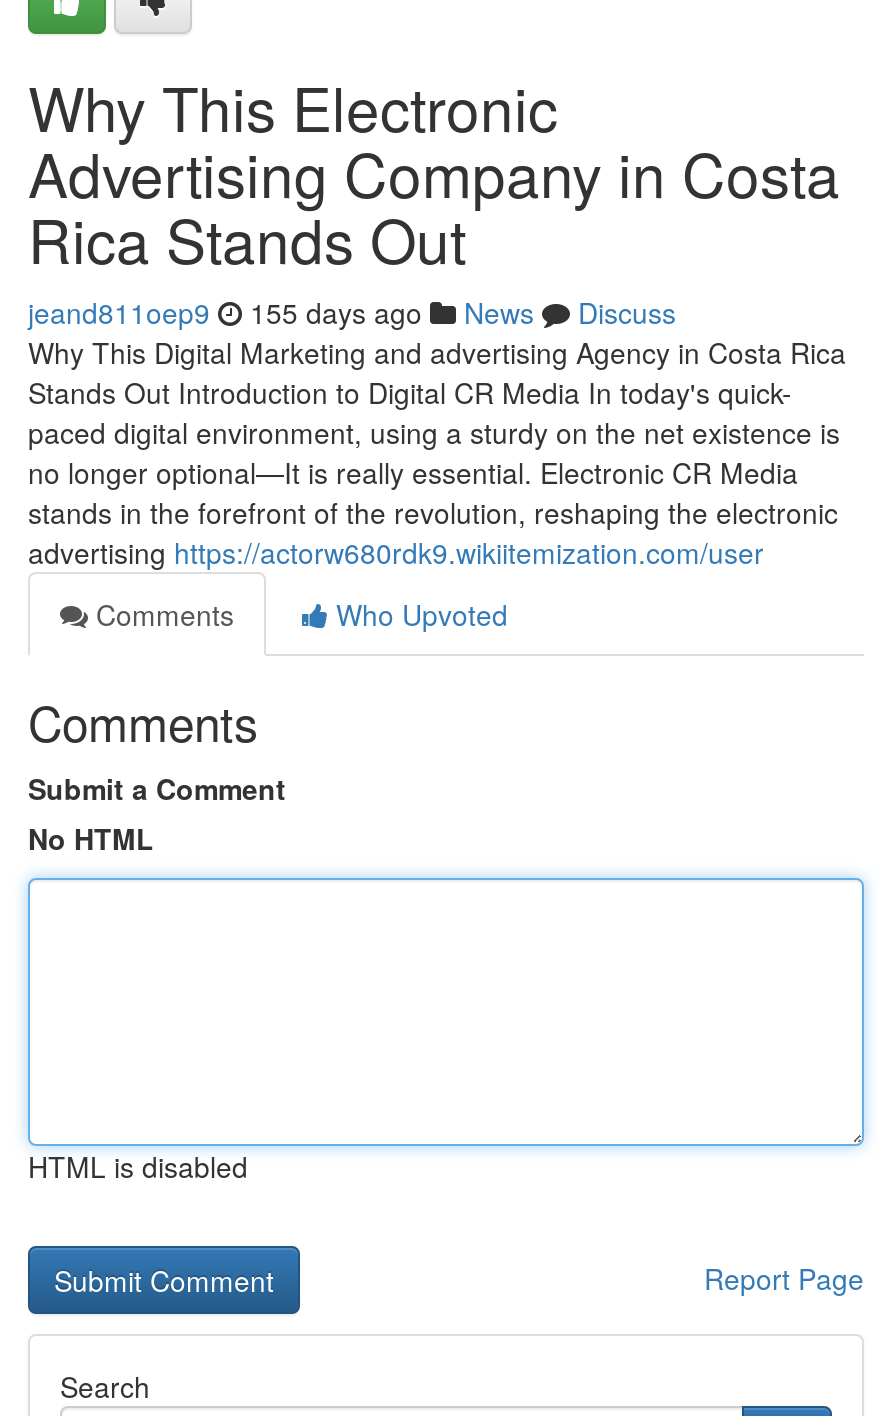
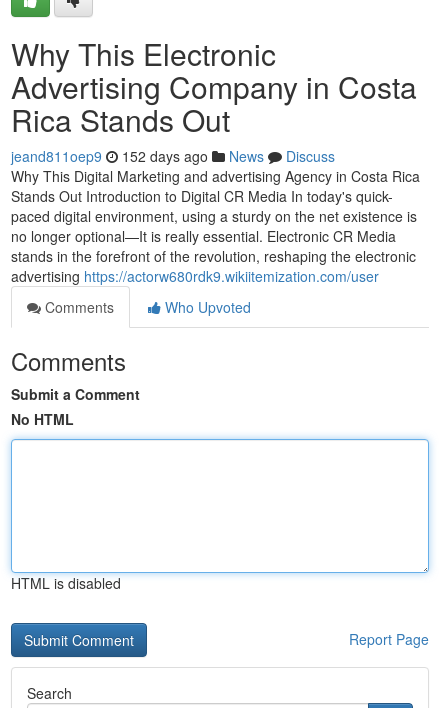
[28,292,676,332] jeand811oep9 155 days ago News Discuss -> [11,146,335,166] jeand811oep9 152 days ago News Discuss

